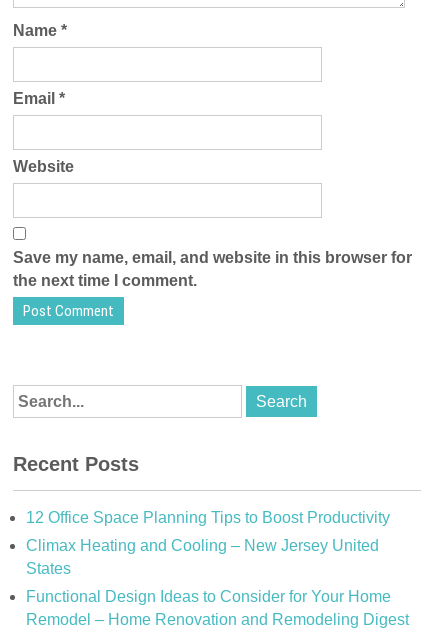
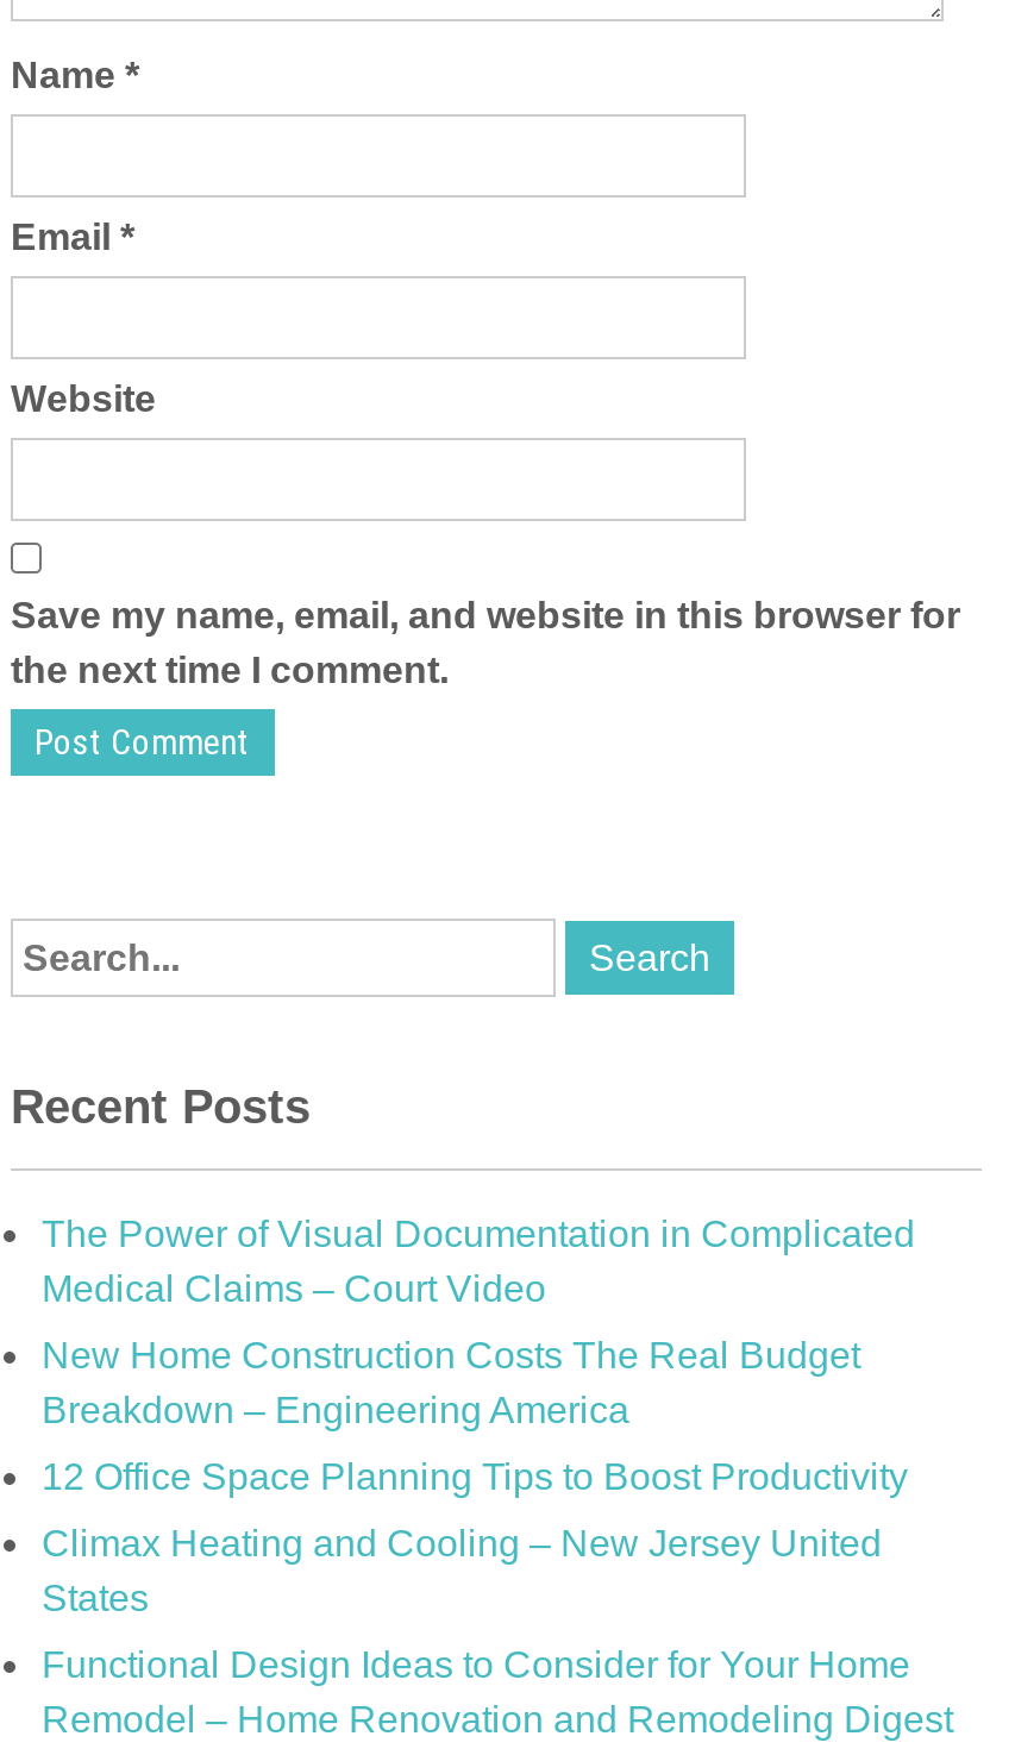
none -> [42,1213,915,1430] The Power of Visual Documentation in Complicated | Medical Claims – Court Video | New Home Construction Costs The Real Budget | Breakdown – Engineering America

